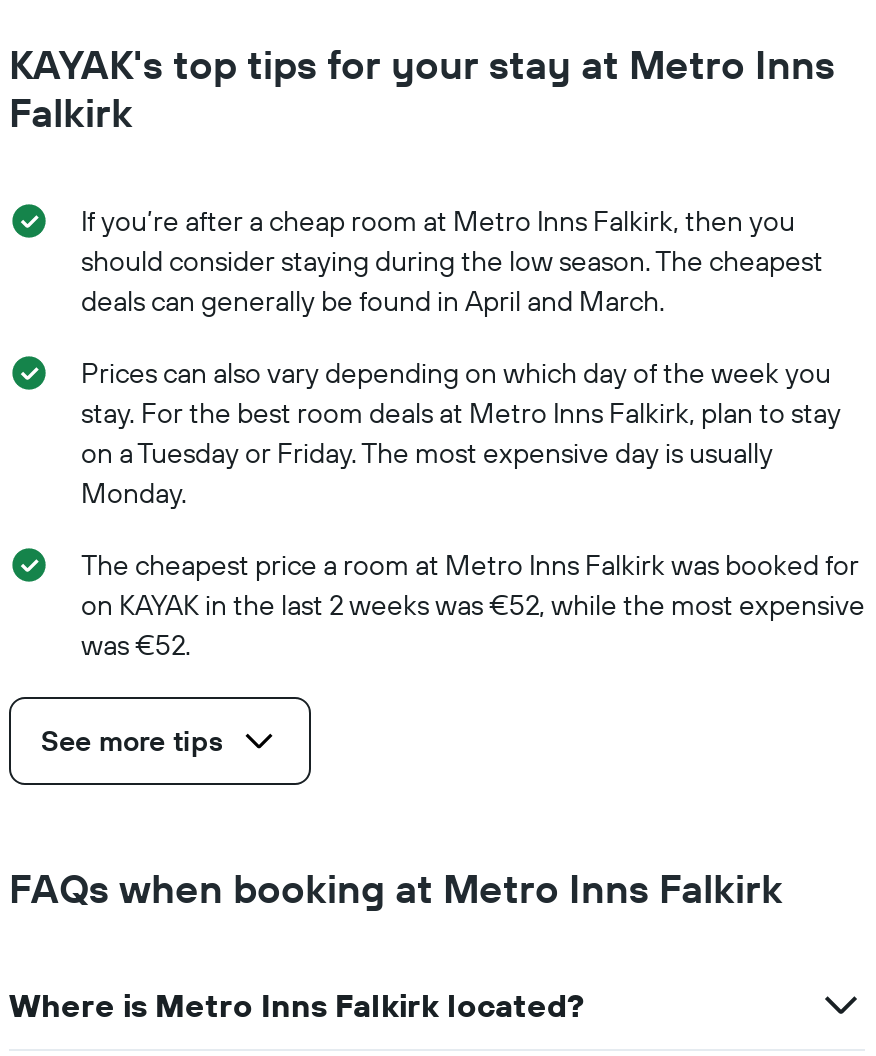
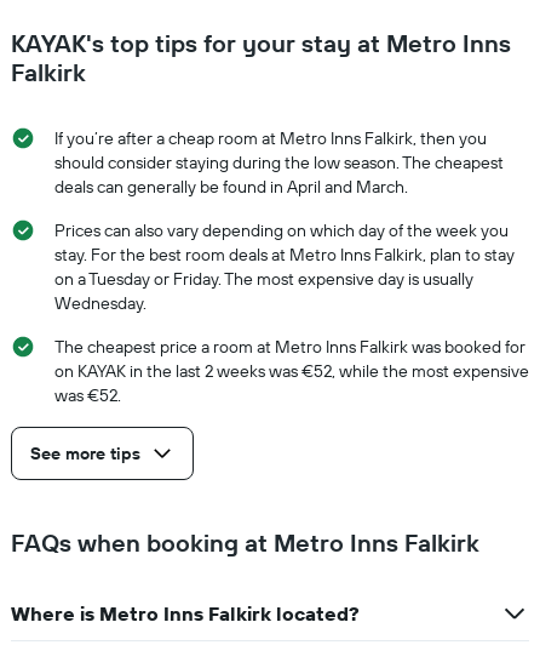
[81,475,187,511] Monday. -> [54,292,147,314] Wednesday.

